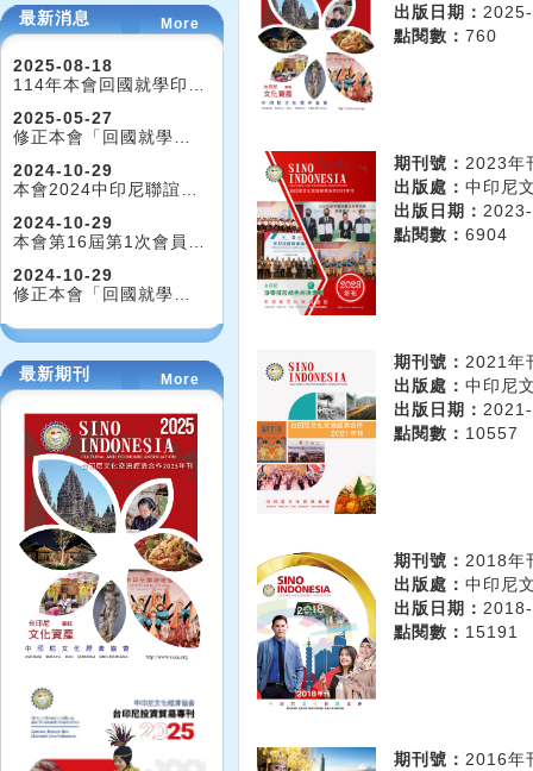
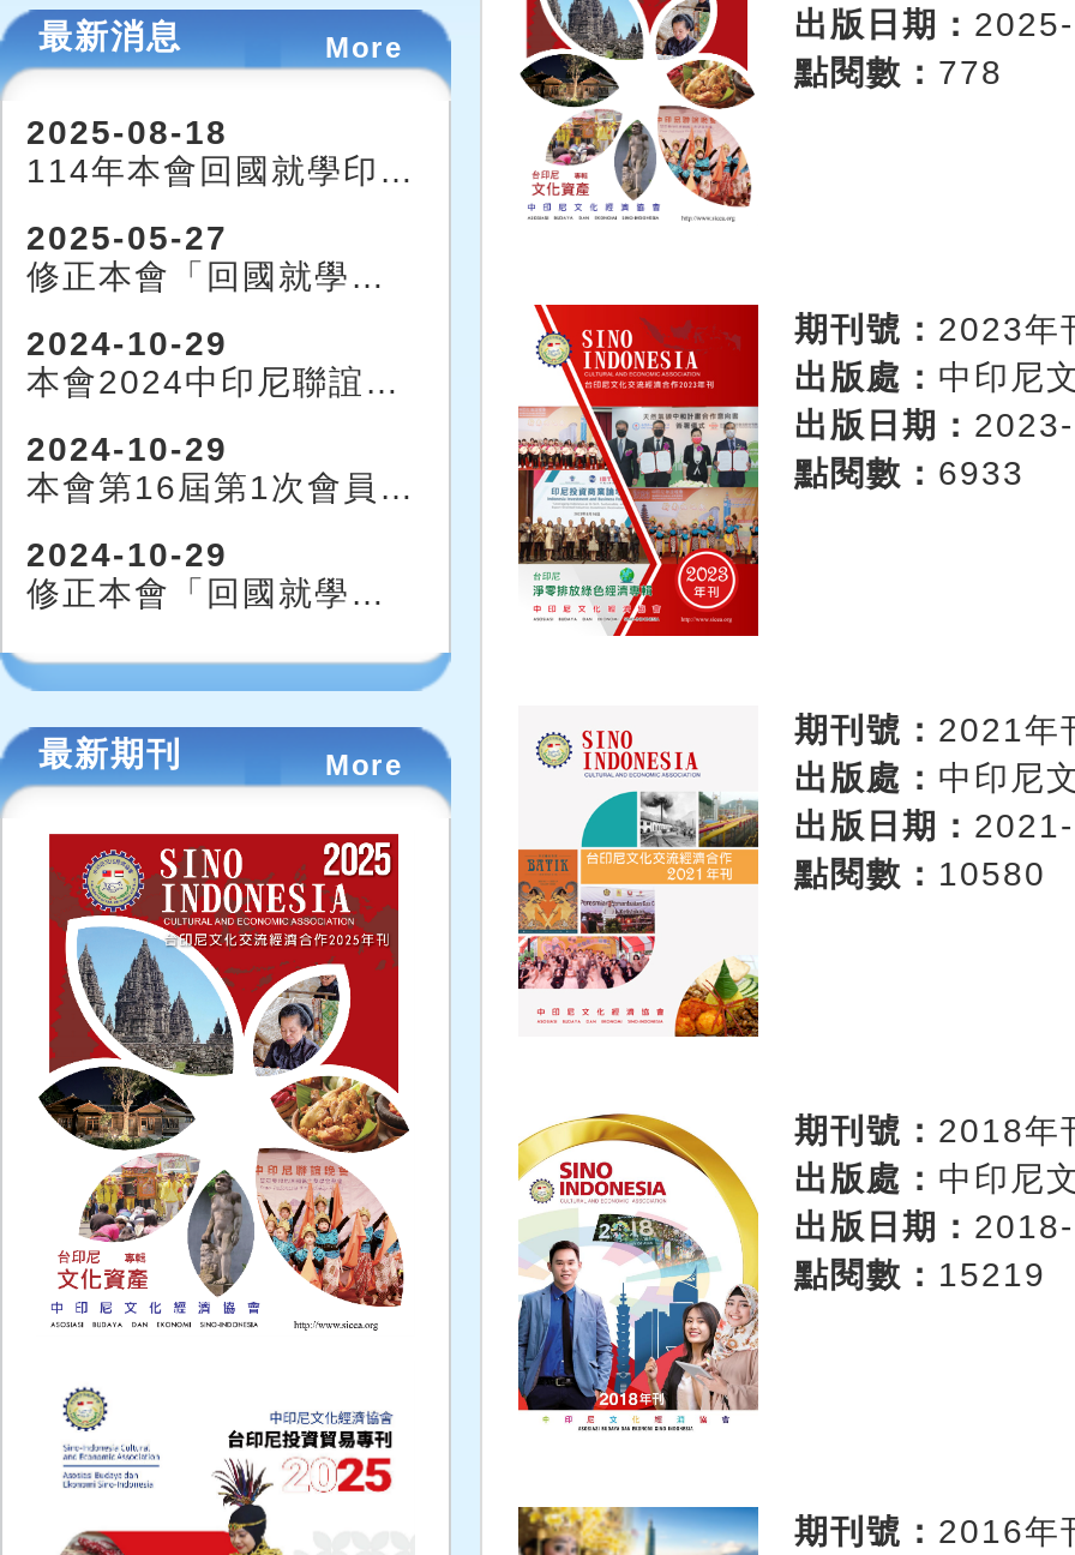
[394,26,497,45] 點閱數：760 -> [794,53,1003,91] 點閱數：778
[394,225,508,244] 點閱數：6904 -> [794,454,1025,492] 點閱數：6933
[394,424,519,443] 點閱數：10557 -> [794,854,1046,893] 點閱數：10580
[394,622,519,641] 點閱數：15191 -> [794,1255,1046,1293] 點閱數：15219

